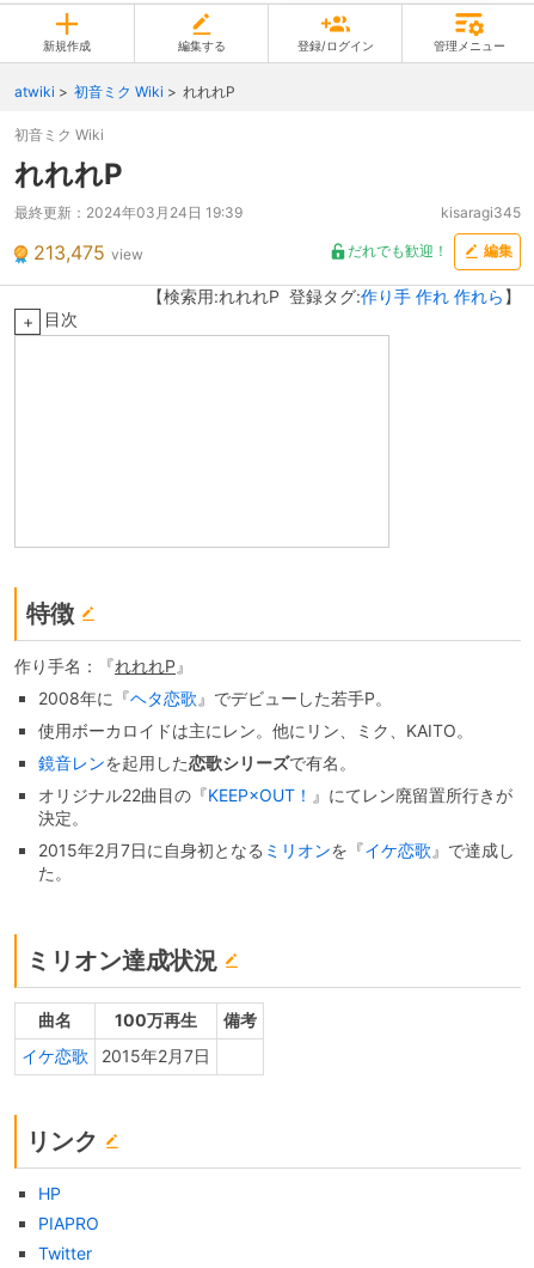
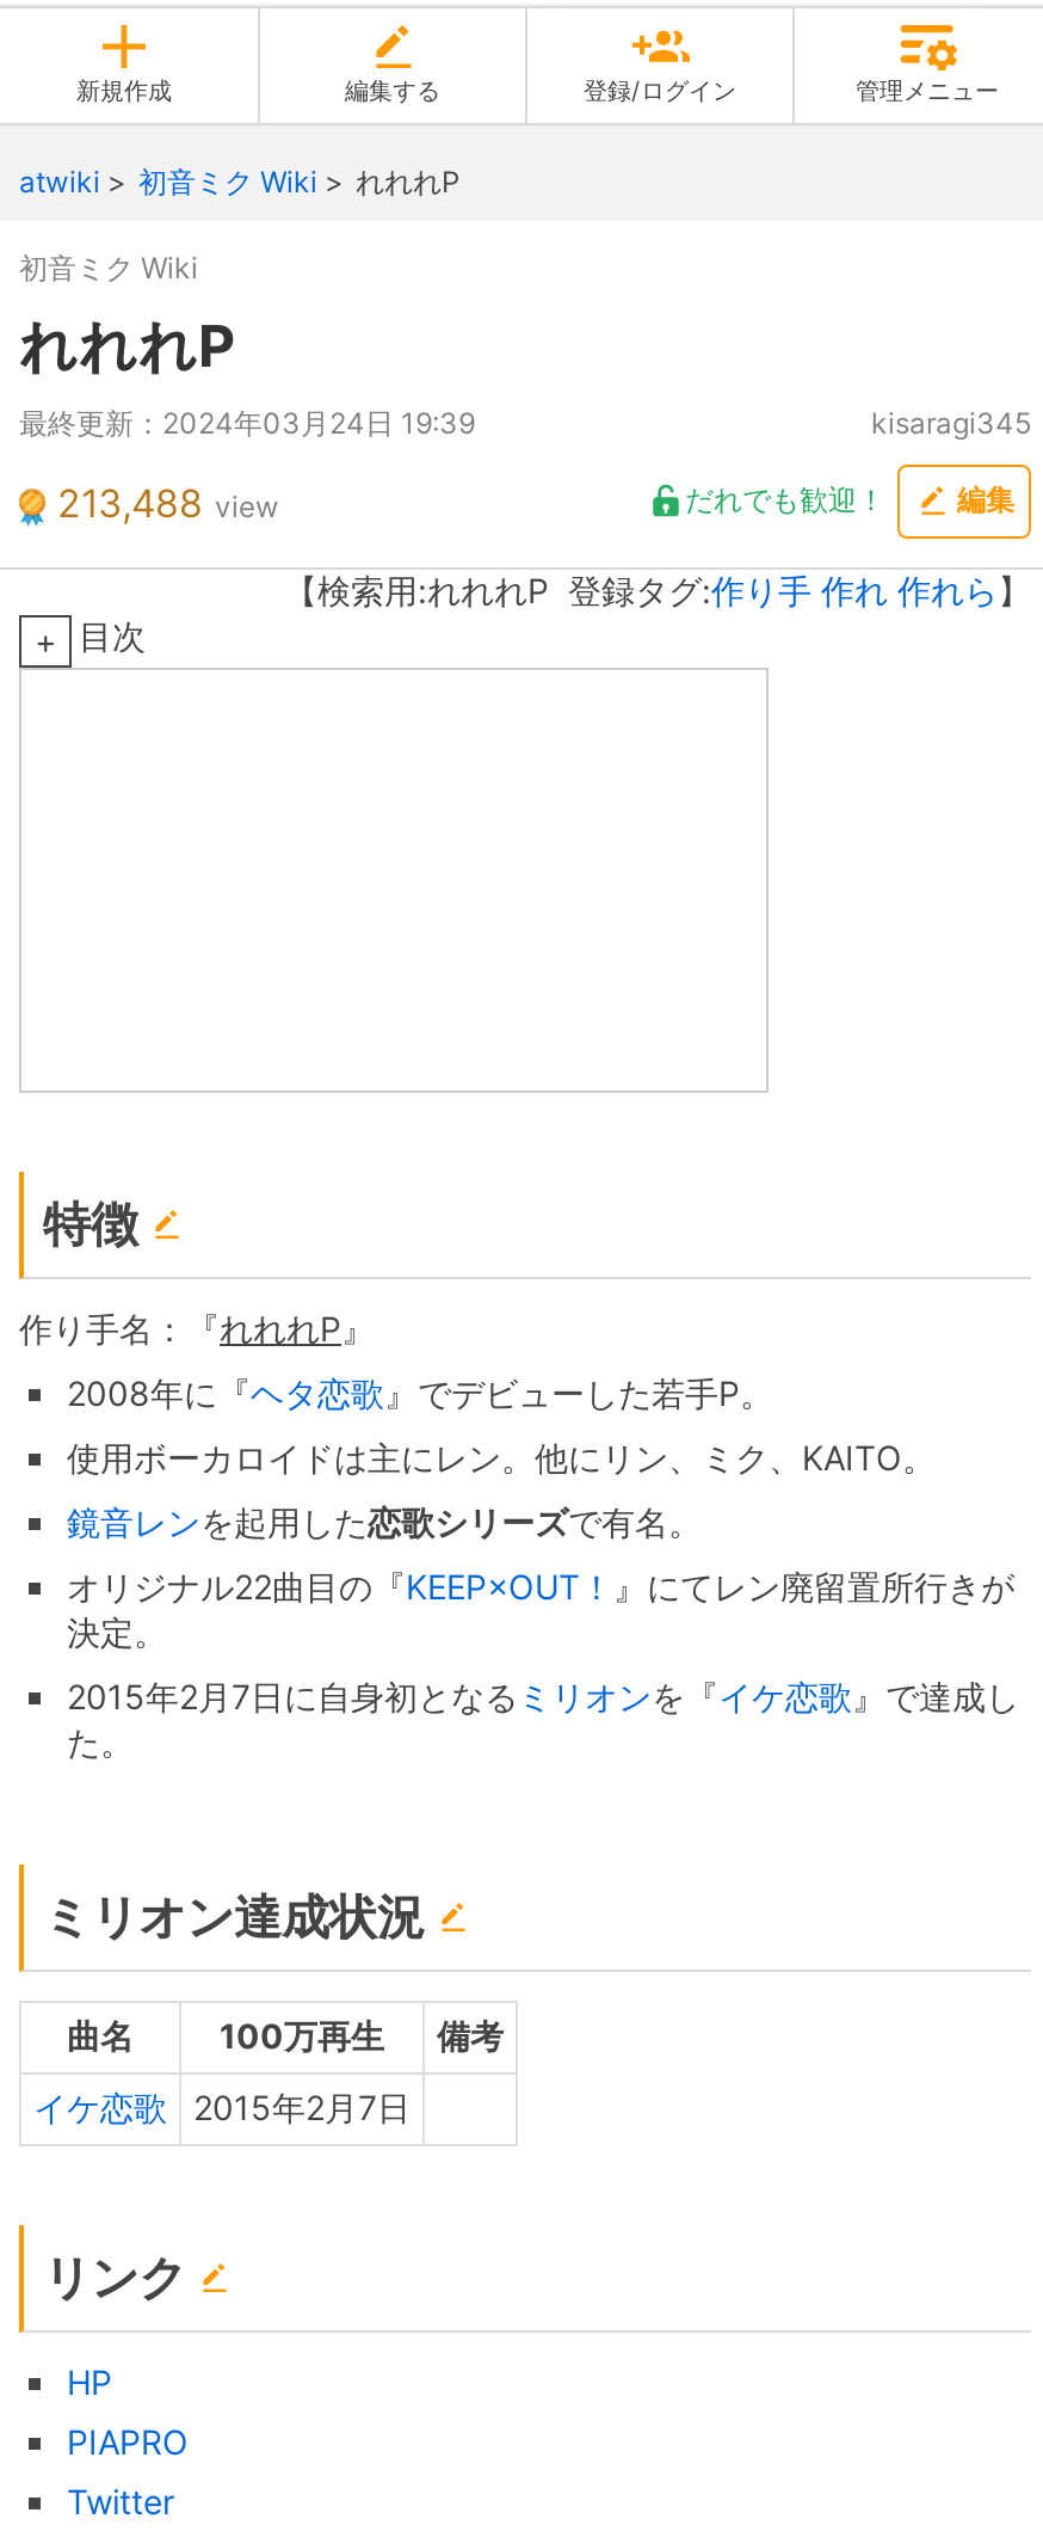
[33,240,143,264] 213,475 view -> [57,478,279,526] 213,488 view

